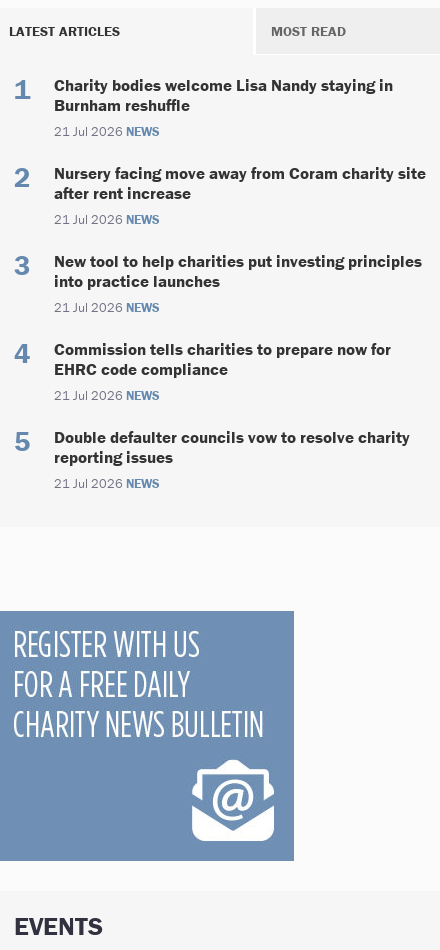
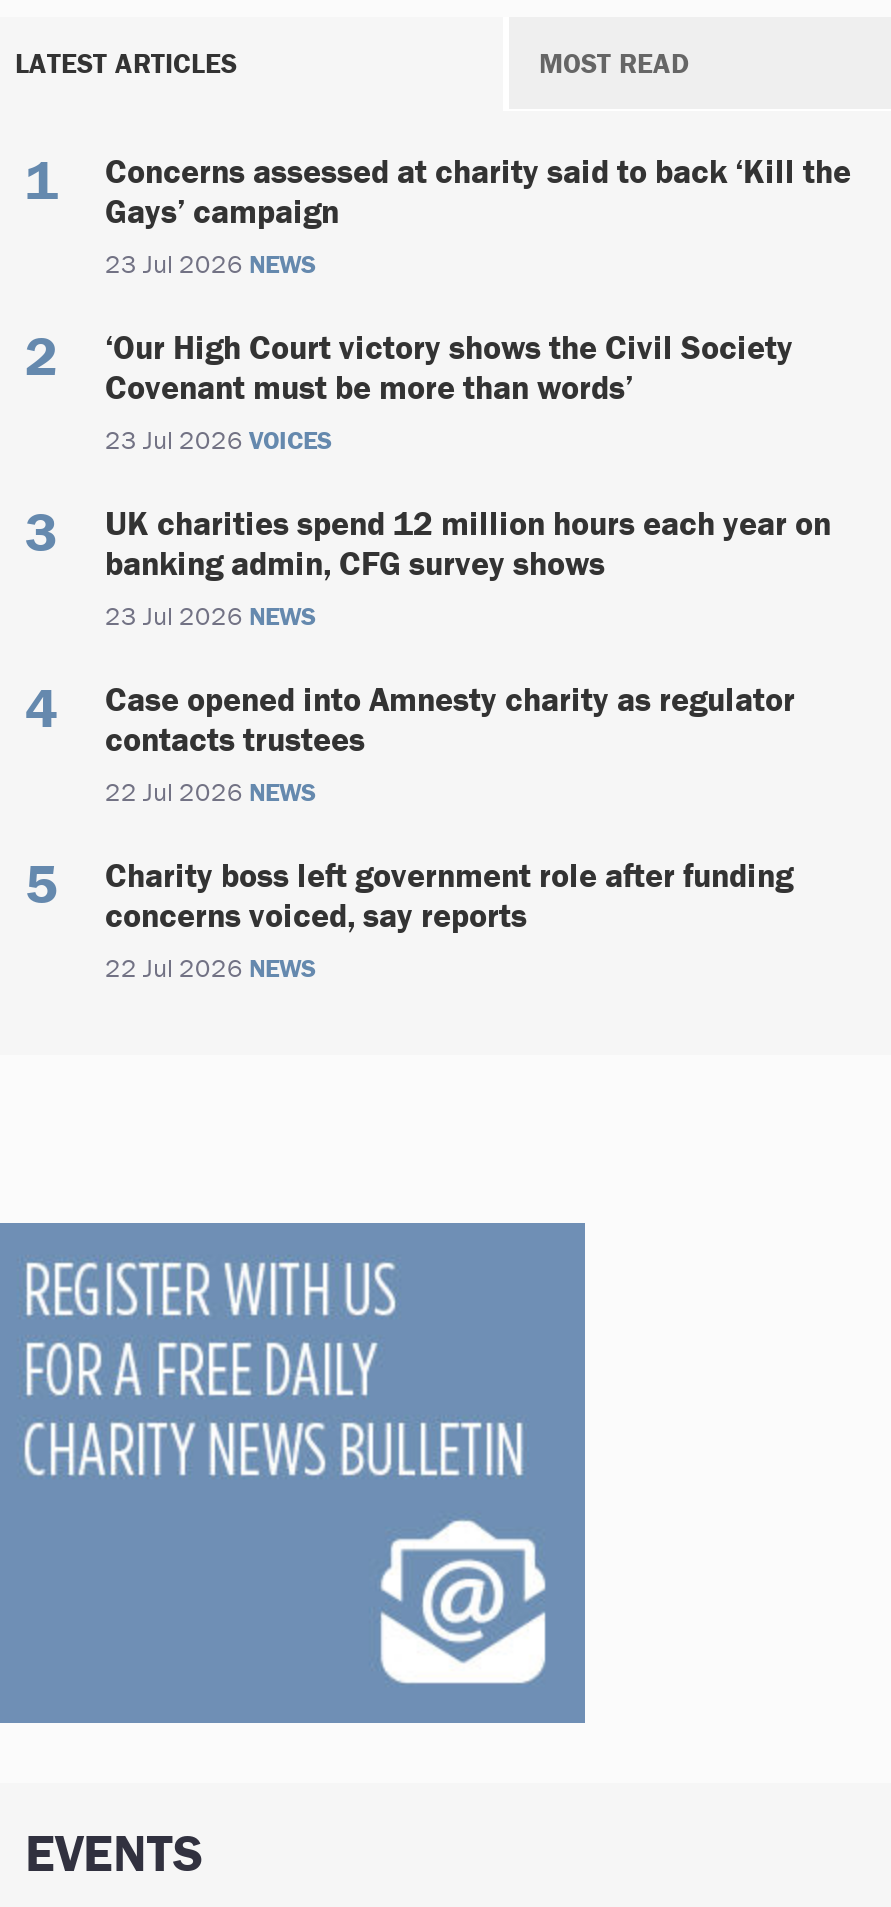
[54,74,393,140] Charity bodies welcome Lisa Nandy staying in | Burnham reshuffle | 21 Jul 2026 NEWS -> [105,148,851,280] Concerns assessed at charity said to back ‘Kill the | Gays’ campaign | 23 Jul 2026 NEWS
[54,162,426,228] Nursery facing move away from Coram charity site | after rent increase | 21 Jul 2026 NEWS -> [105,324,793,456] ‘Our High Court victory shows the Civil Society | Covenant must be more than words’ | 23 Jul 2026 VOICES
[54,250,422,316] New tool to help charities put investing principles | into practice launches | 21 Jul 2026 NEWS -> [105,500,831,632] UK charities spend 12 million hours each year on | banking admin, CFG survey shows | 23 Jul 2026 NEWS
[54,338,391,404] Commission tells charities to prepare now for | EHRC code compliance | 21 Jul 2026 NEWS -> [105,676,795,808] Case opened into Amnesty charity as regulator | contacts trustees | 22 Jul 2026 NEWS
[54,426,410,492] Double defaulter councils vow to resolve charity | reporting issues | 21 Jul 2026 NEWS -> [105,852,793,984] Charity boss left government role after funding | concerns voiced, say reports | 22 Jul 2026 NEWS

